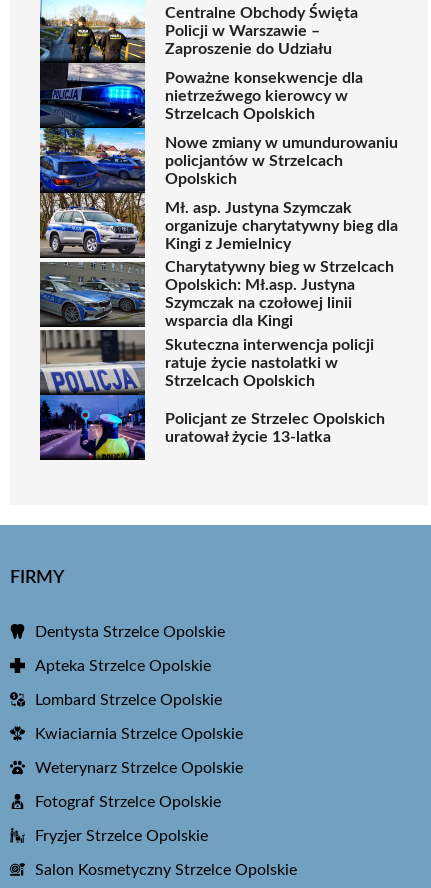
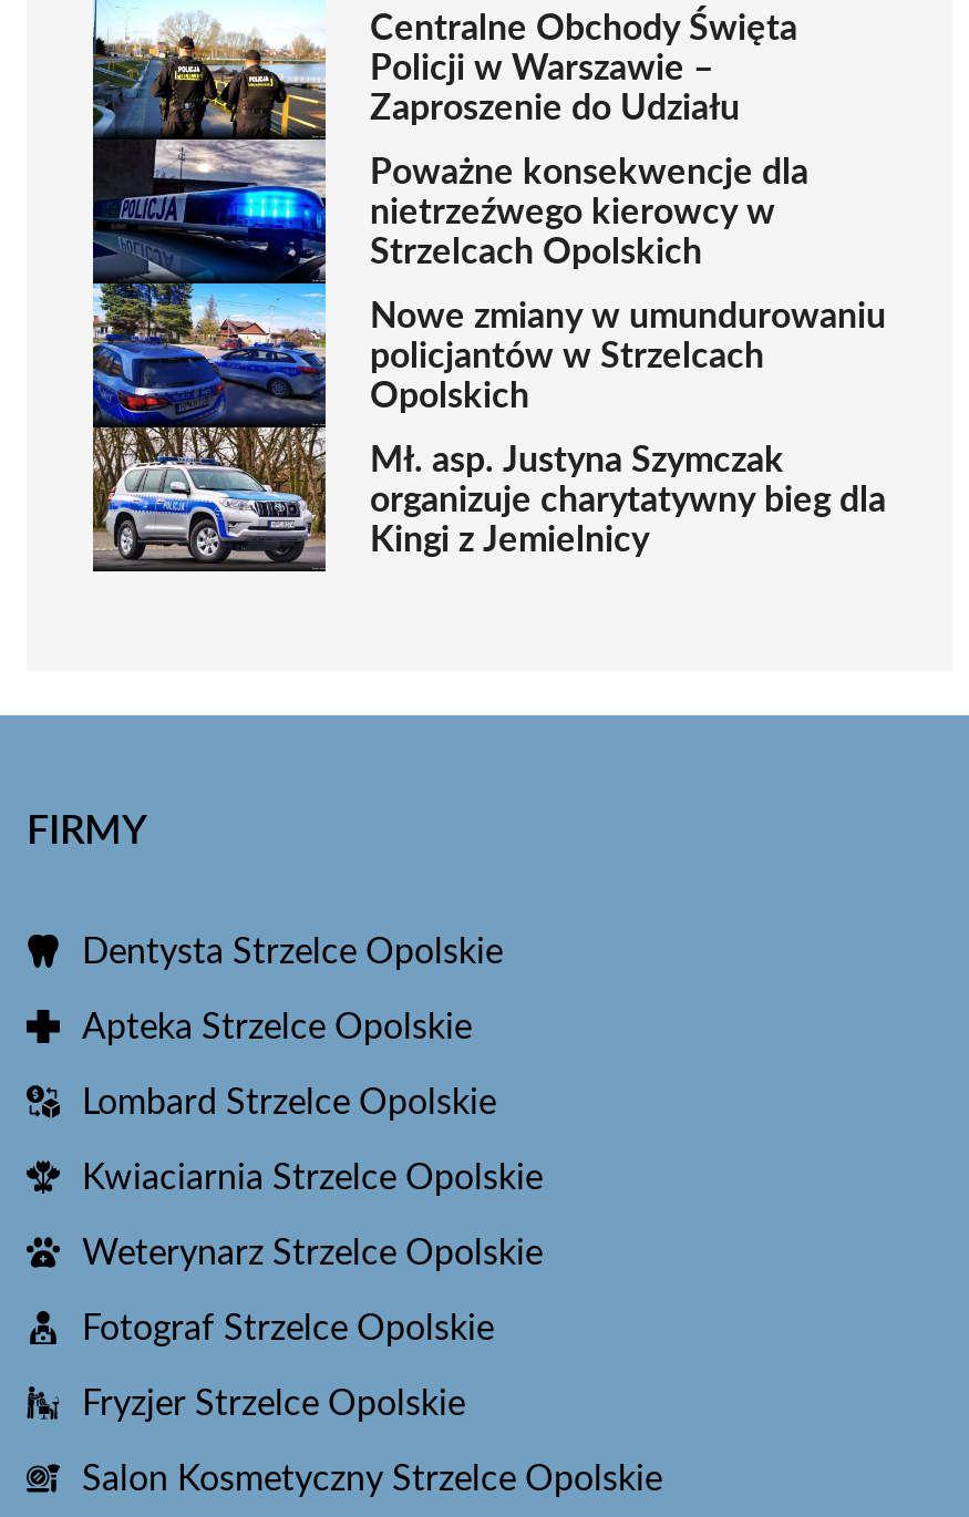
[39,259,394,459] [image] | Charytatywny bieg w Strzelcach | Opolskich: Mł.asp. Justyna | Szymczak na czołowej linii | wsparcia dla Kingi | Skuteczna interwencja policji | ratuje życie nastolatki w | Strzelcach Opolskich | Policjant ze Strzelec Opolskich | uratował życie 13-latka -> none

